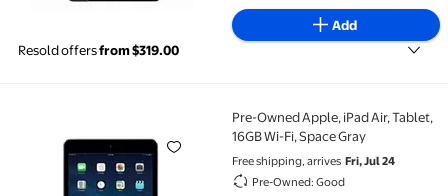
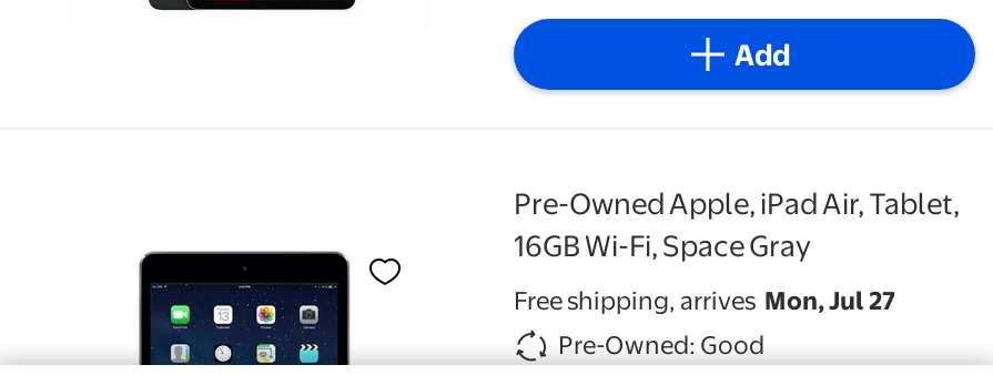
[18,41,179,57] Resold offers from $319.00 -> none
[232,153,395,167] Free shipping, arrives Fri, Jul 24 -> [514,285,895,316] Free shipping, arrives Mon, Jul 27

